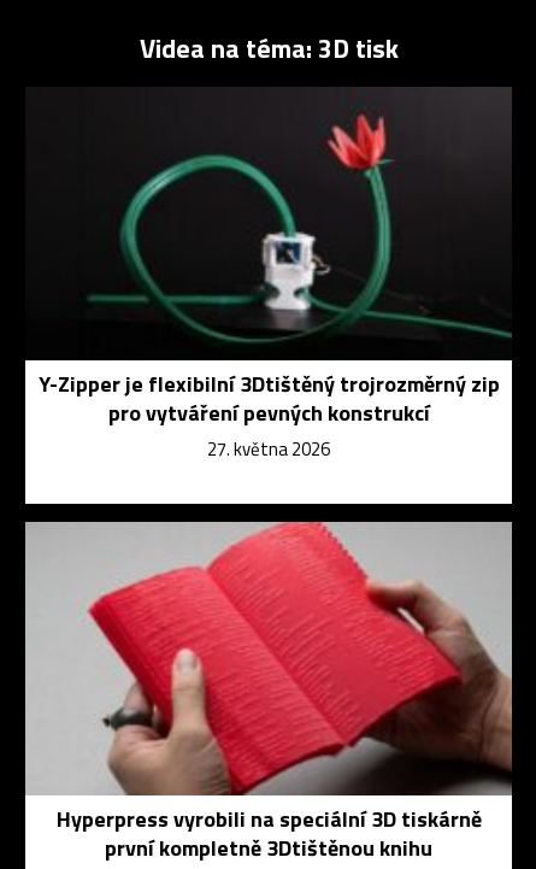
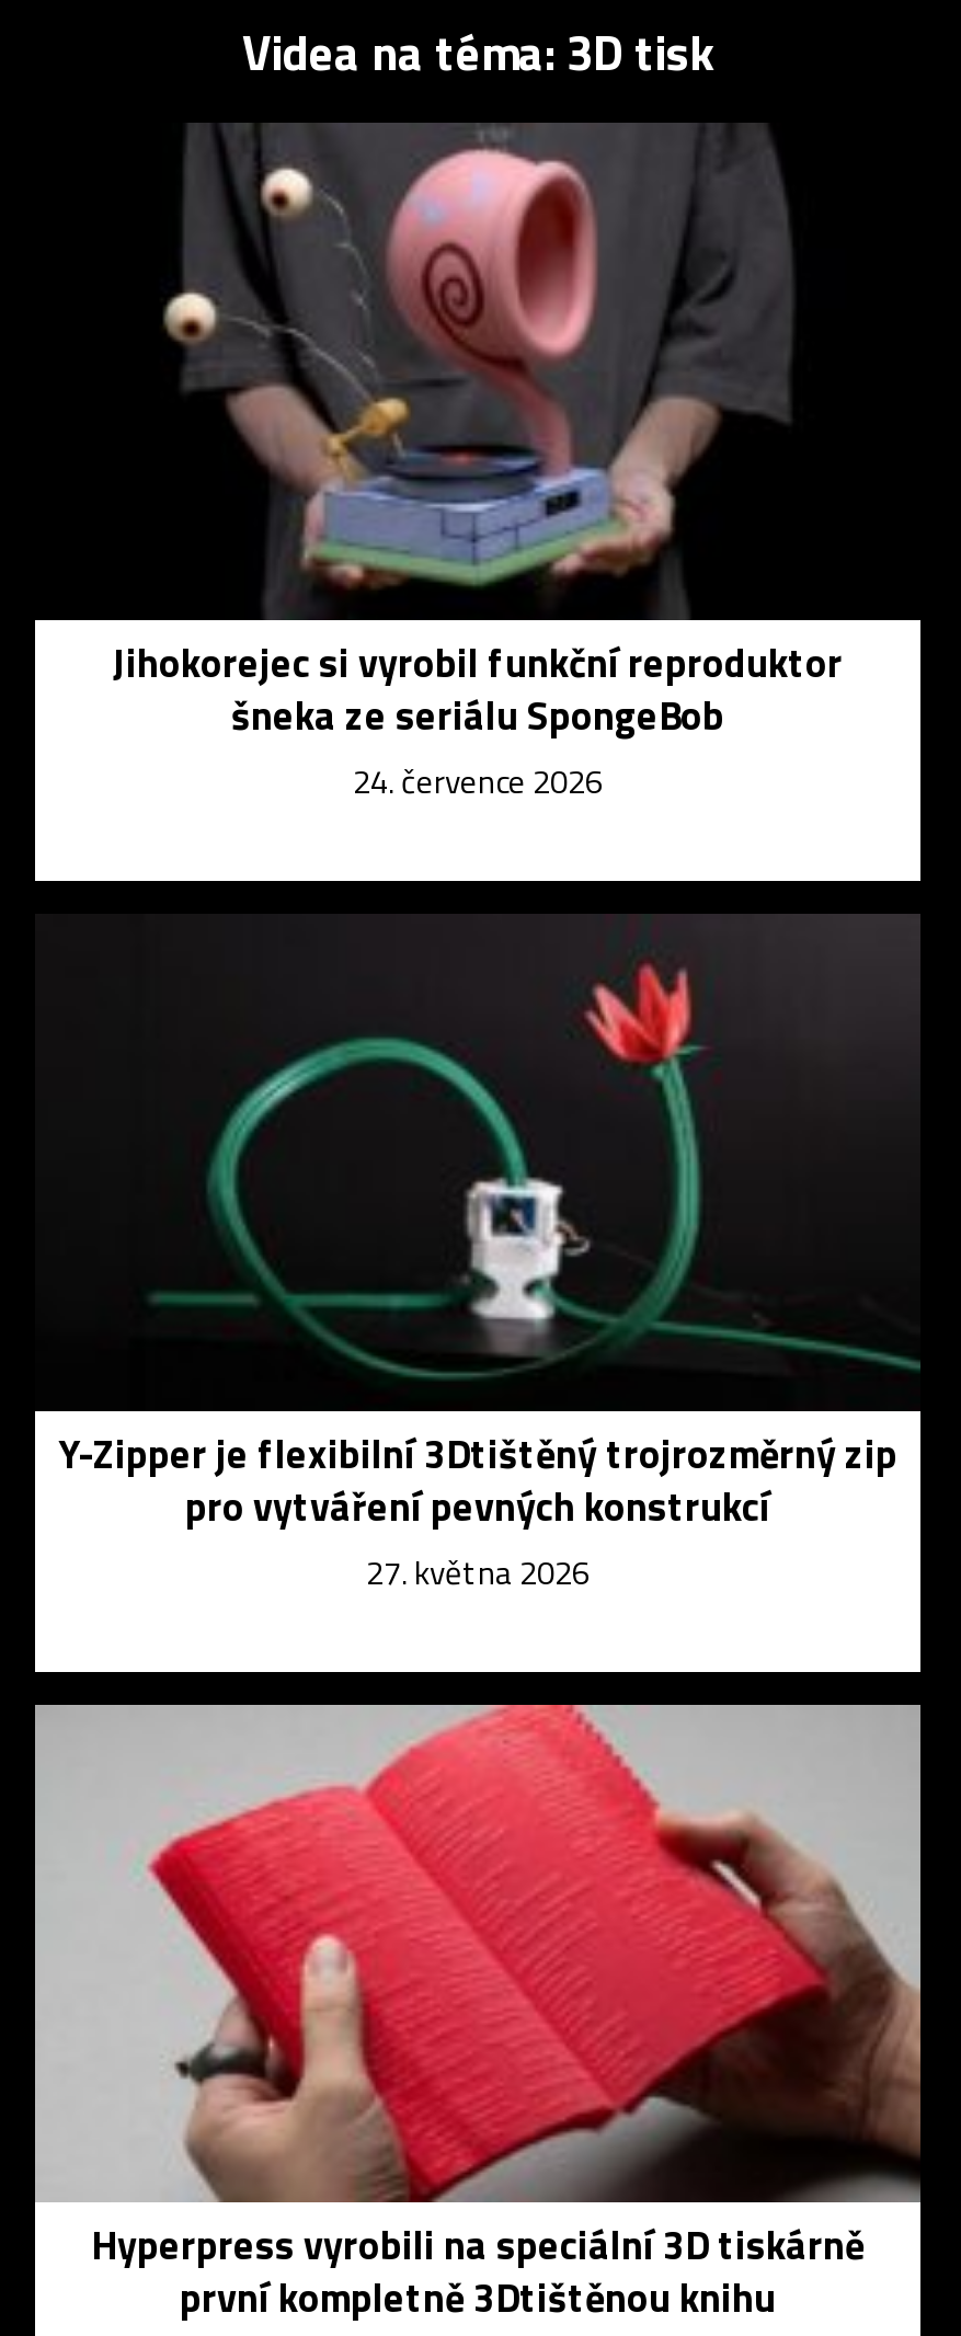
none -> [113,125,843,807] [image] | Jihokorejec si vyrobil funkční reproduktor | šneka ze seriálu SpongeBob | 24. července 2026

